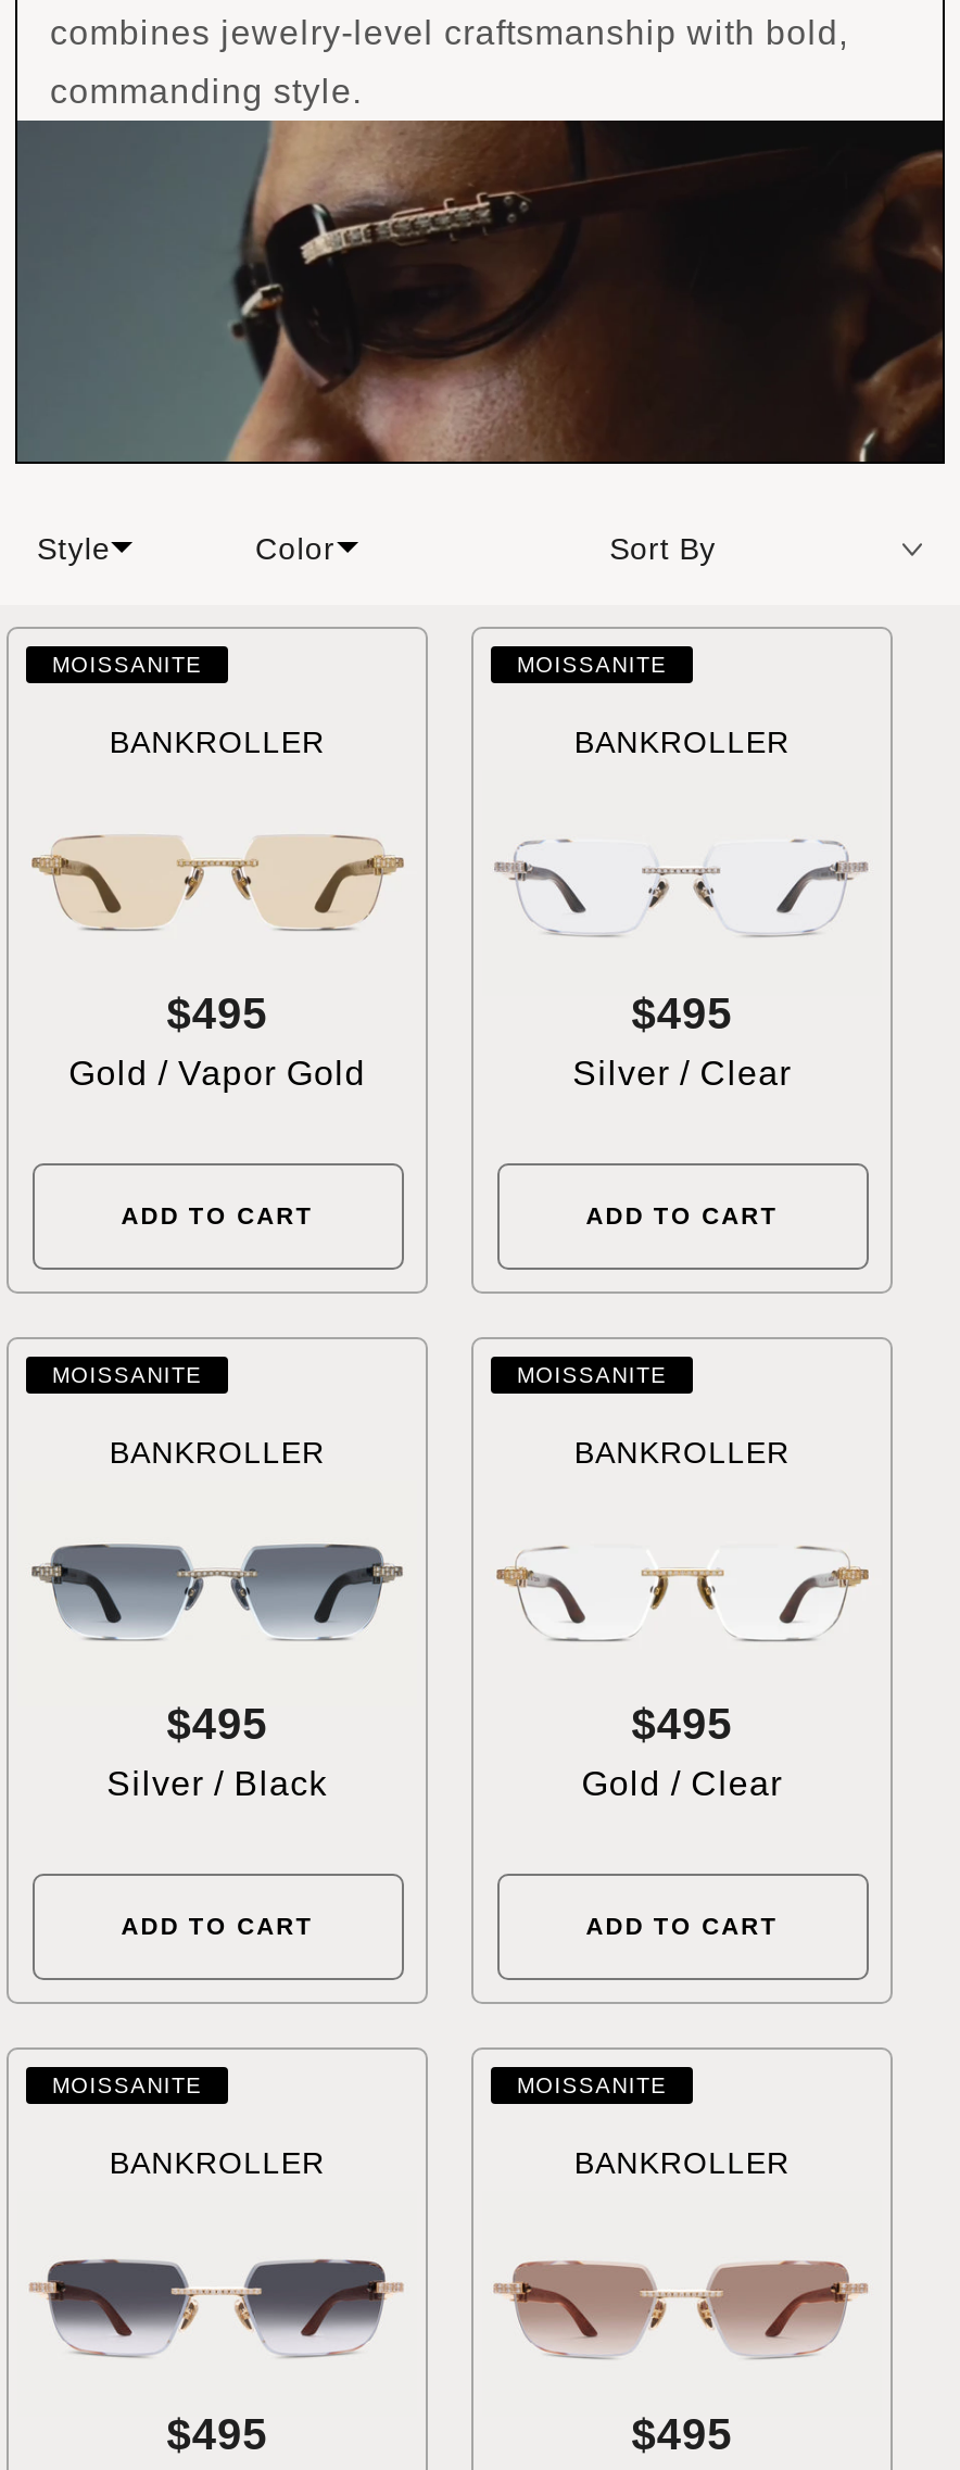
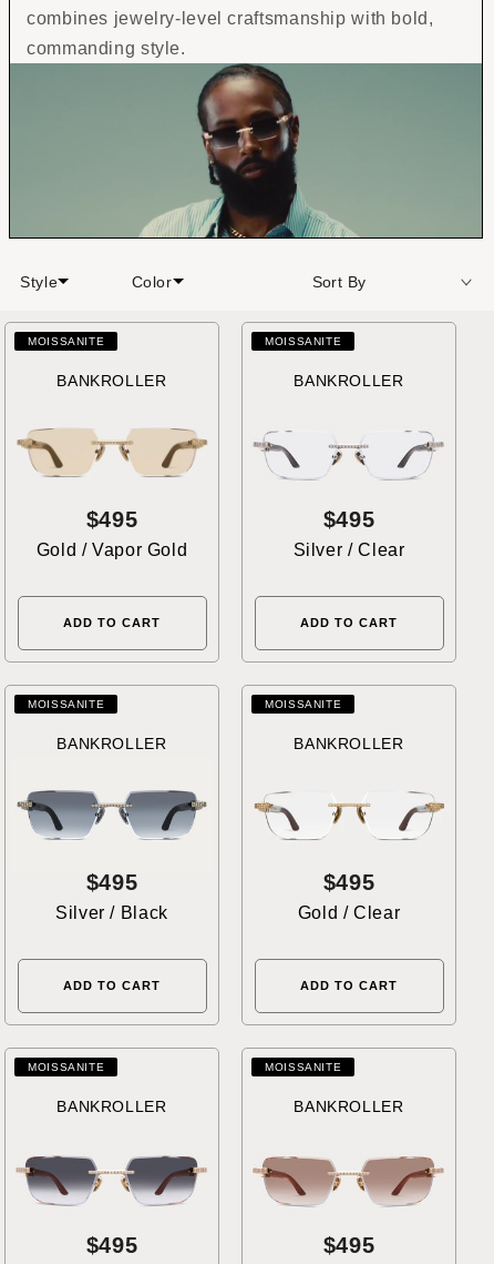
[17,118,945,464] [image] -> [11,62,483,239] [image]

